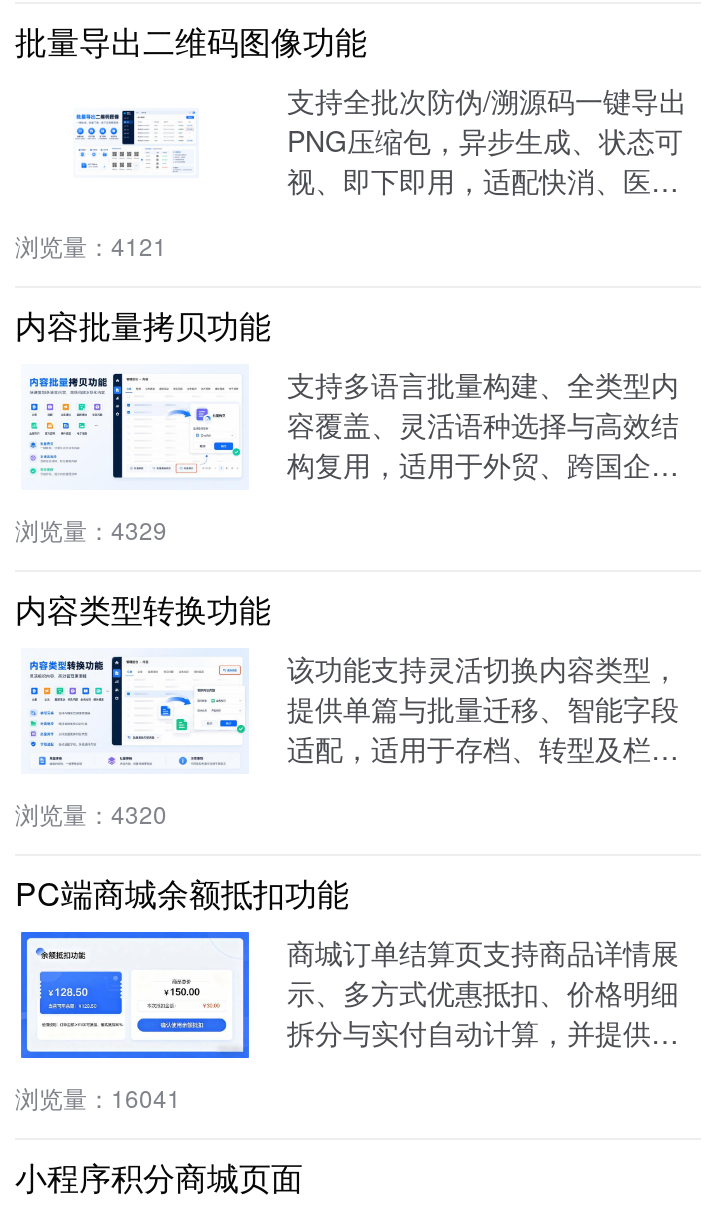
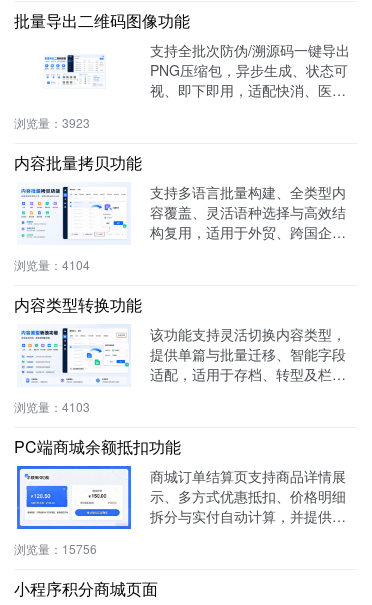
[15,228,167,262] 浏览量：4121 -> [14,114,90,131] 浏览量：3923
[15,512,167,546] 浏览量：4329 -> [14,256,90,273] 浏览量：4104
[15,796,167,830] 浏览量：4320 -> [14,398,90,415] 浏览量：4103
[15,1080,181,1114] 浏览量：16041 -> [14,540,97,557] 浏览量：15756

